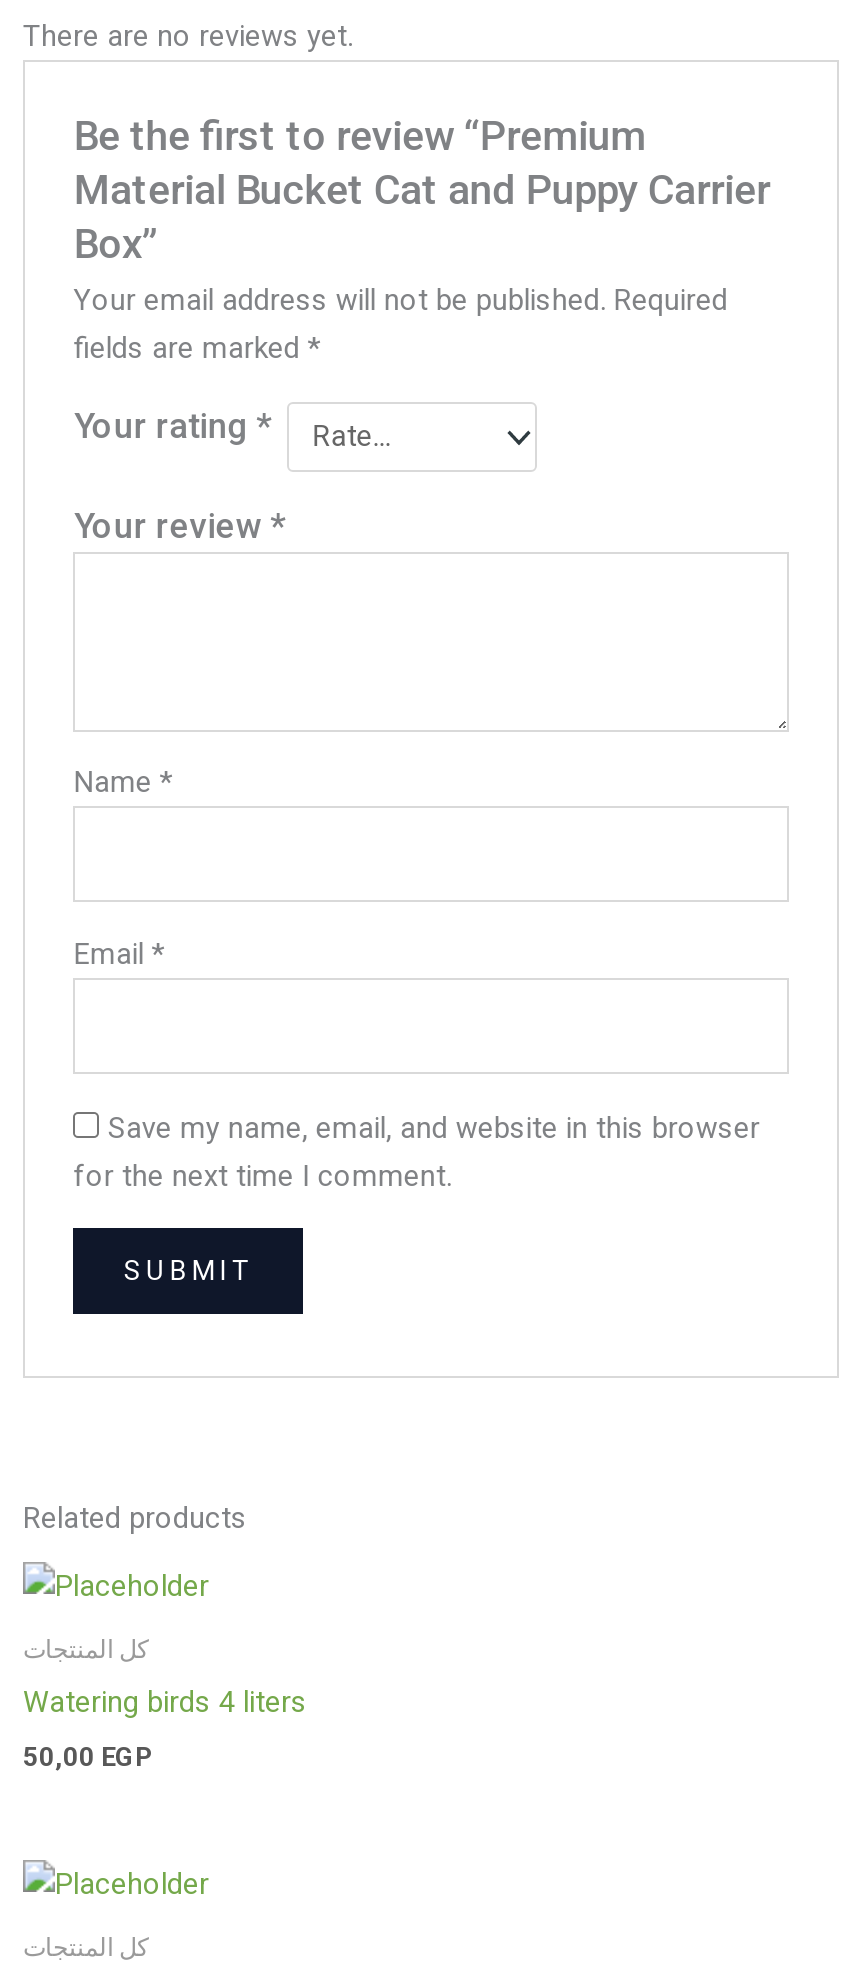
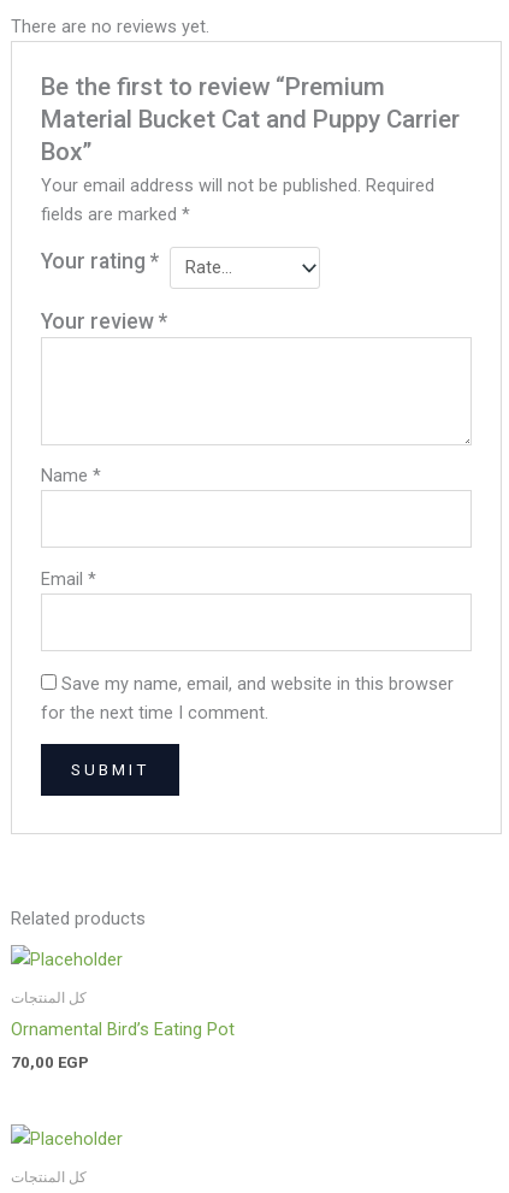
[23,1684,307,1720] Watering birds 4 liters -> [11,1018,235,1040] Ornamental Bird’s Eating Pot
[23,1742,153,1772] 50,00 EGP -> [11,1054,89,1072] 70,00 EGP

